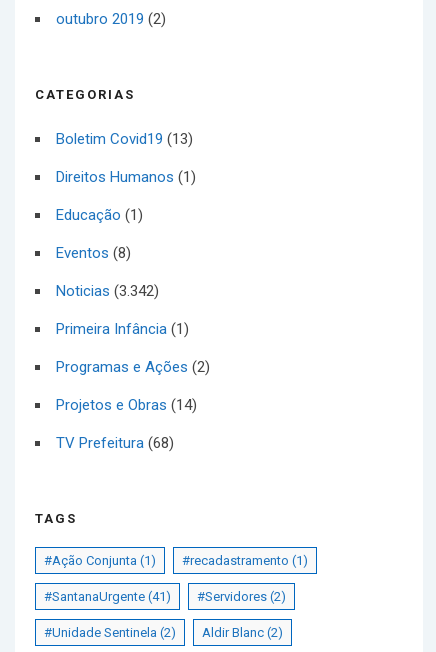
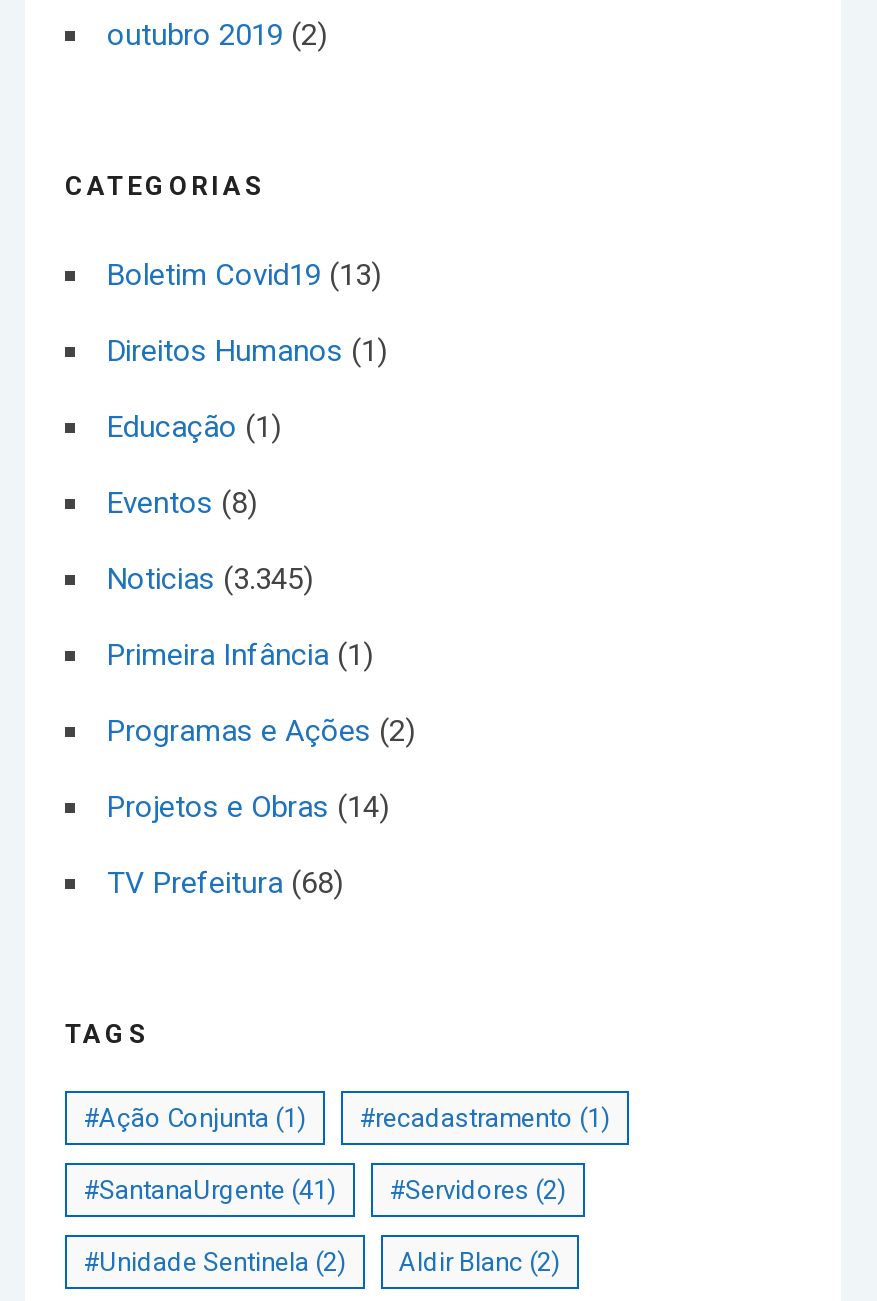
[56,282,159,300] Noticias (3.342) -> [107,561,313,597] Noticias (3.345)

